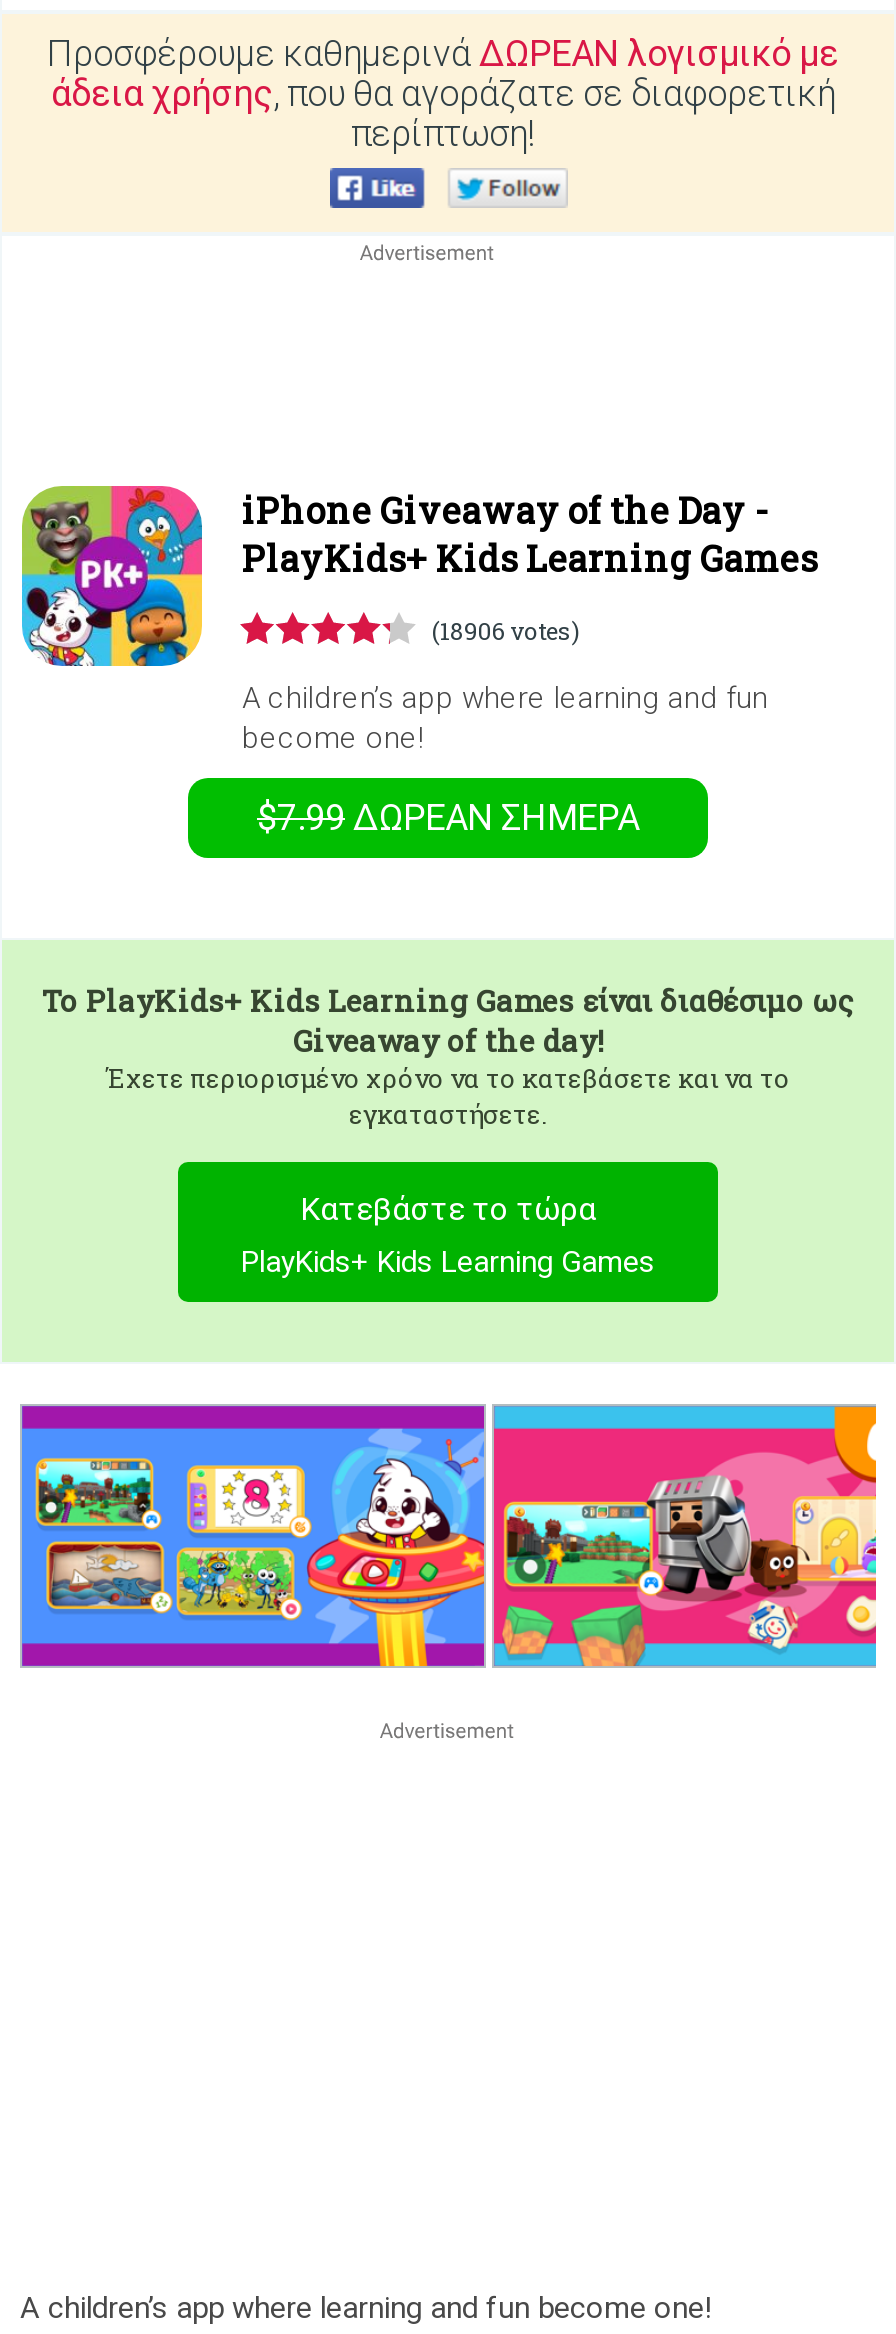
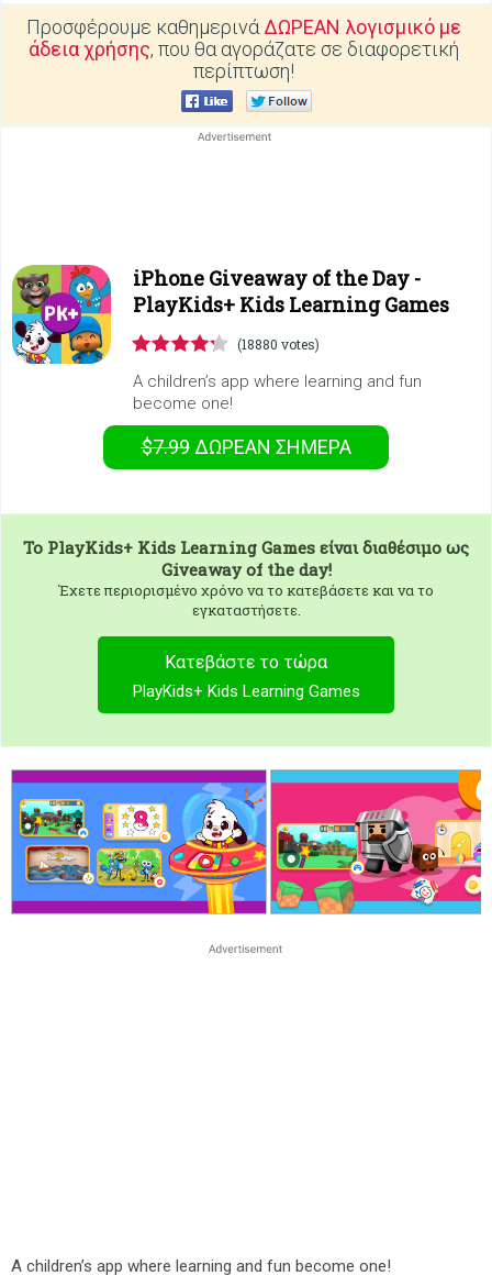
[432,614,580,646] (18906 votes) -> [237,335,320,353] (18880 votes)

